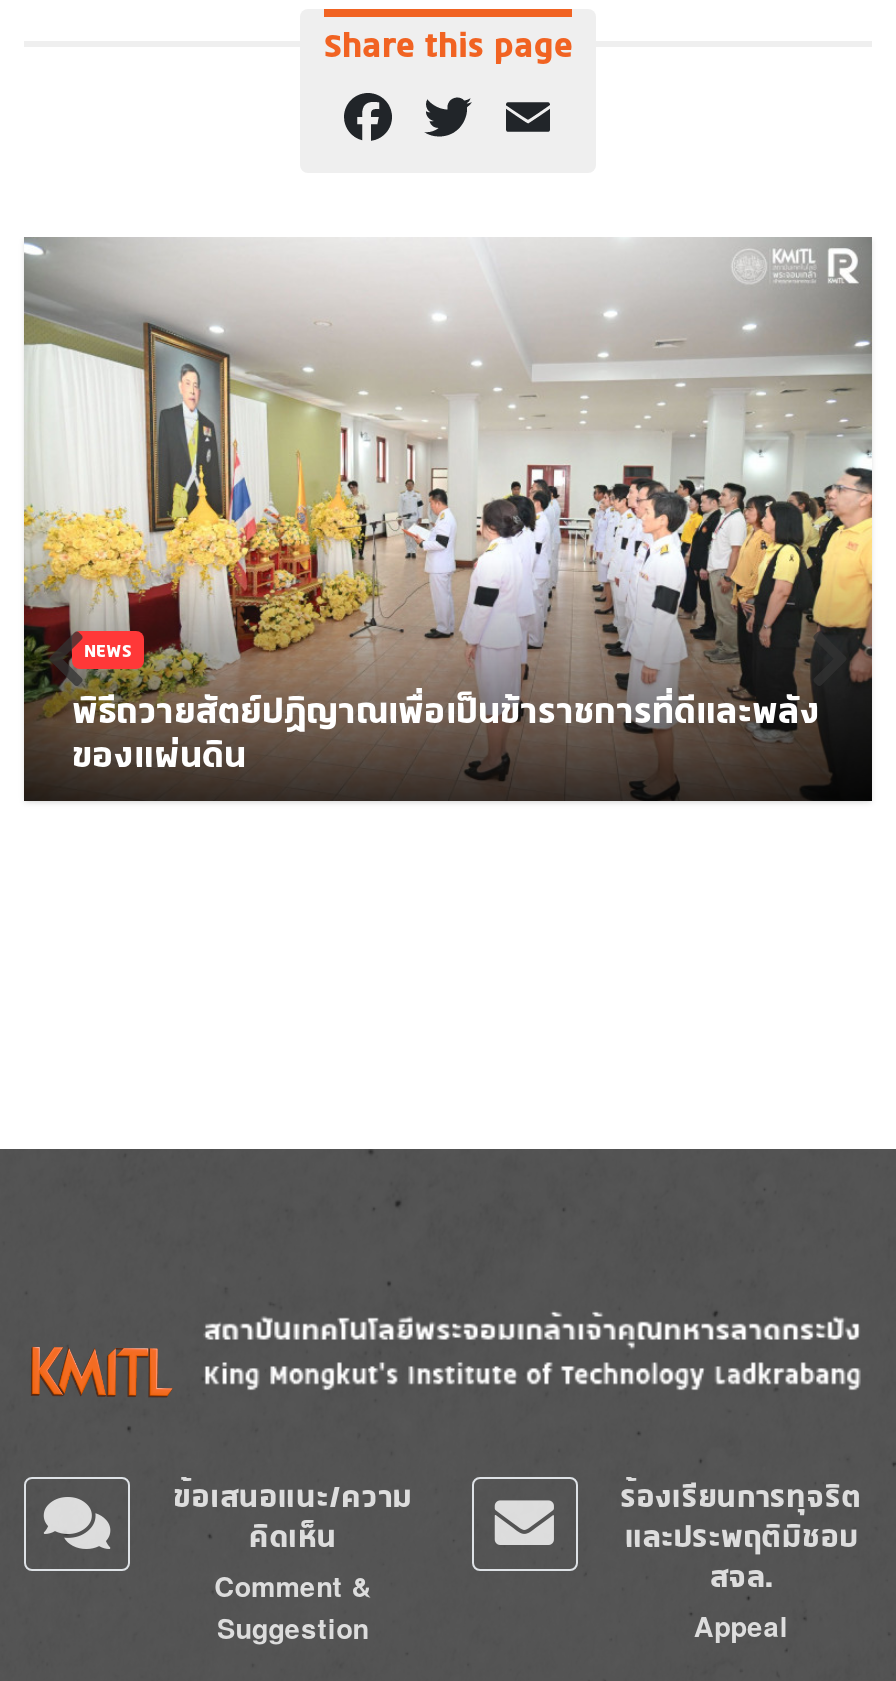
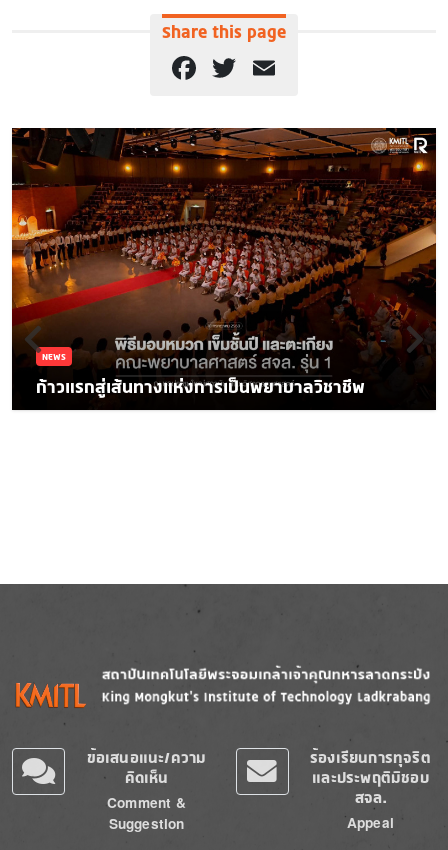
[22,237,874,801] [image] | พิธีถวายสัตย์ปฏิญาณเพื่อเป็นข้าราชการที่ดีและพลัง | ของแผ่นดิน -> [11,127,437,409] [image] | ก้าวแรกสู่เส้นทางแห่งการเป็นพยาบาลวิชาชีพ
moved [84,640,132,662] -> [42,351,66,362]: NEWS

